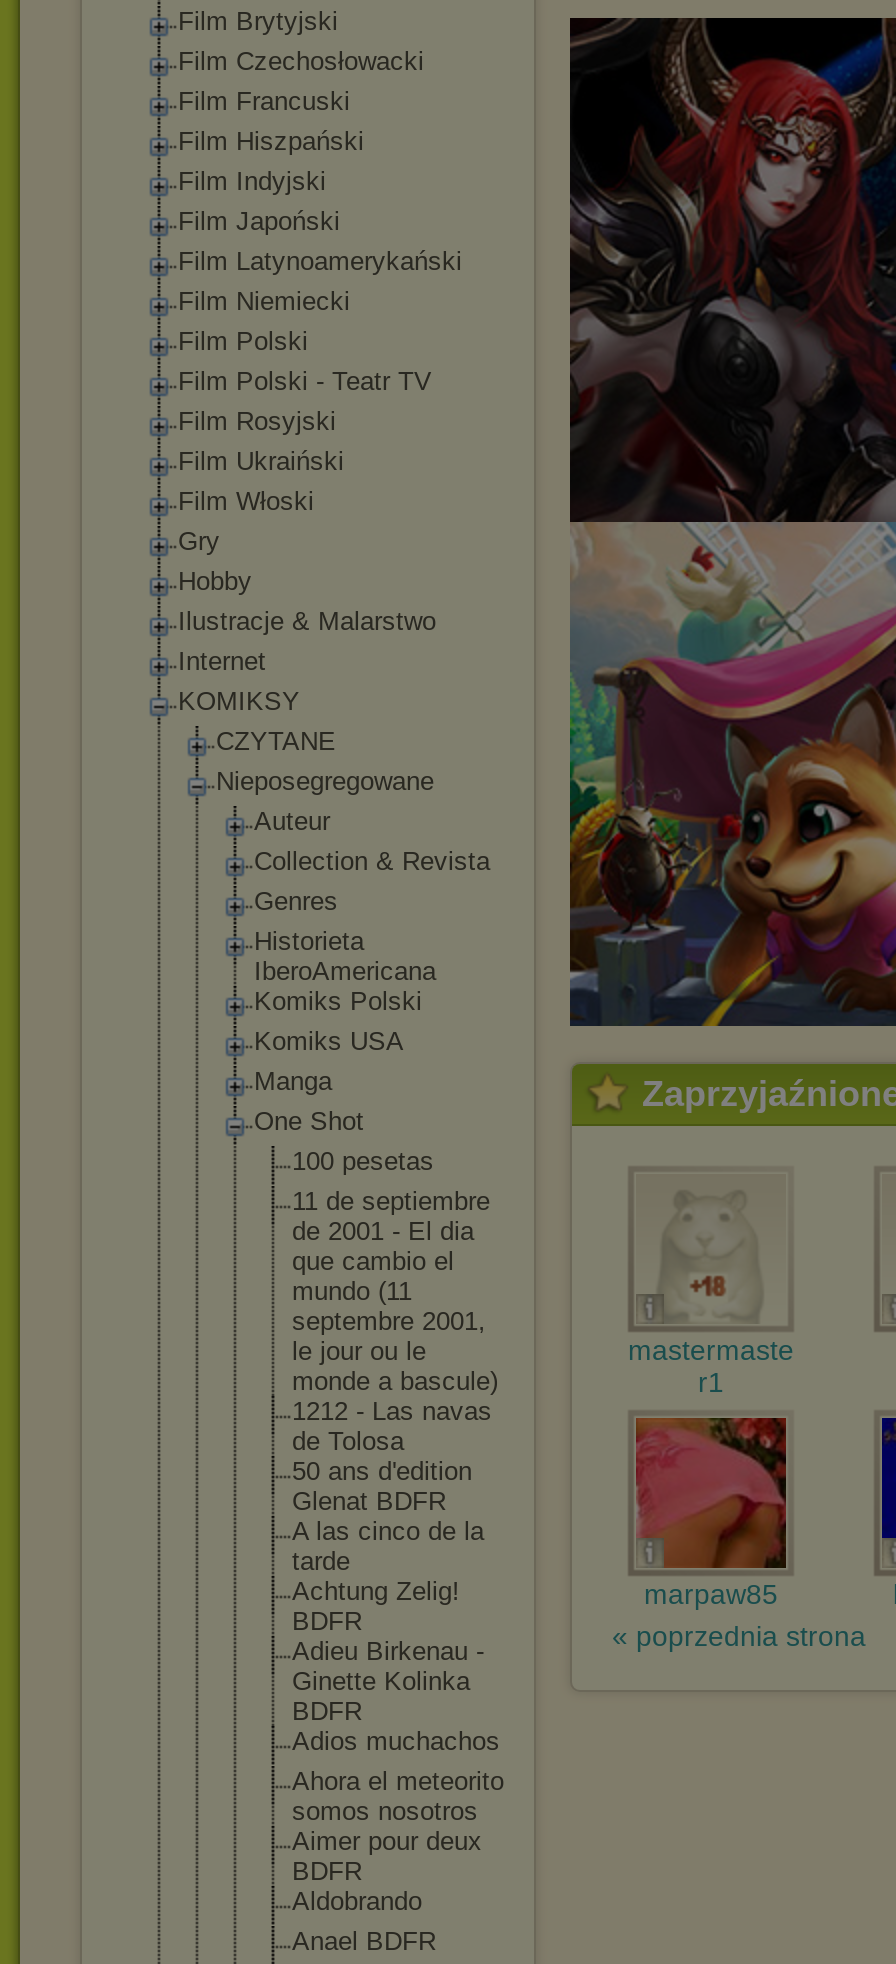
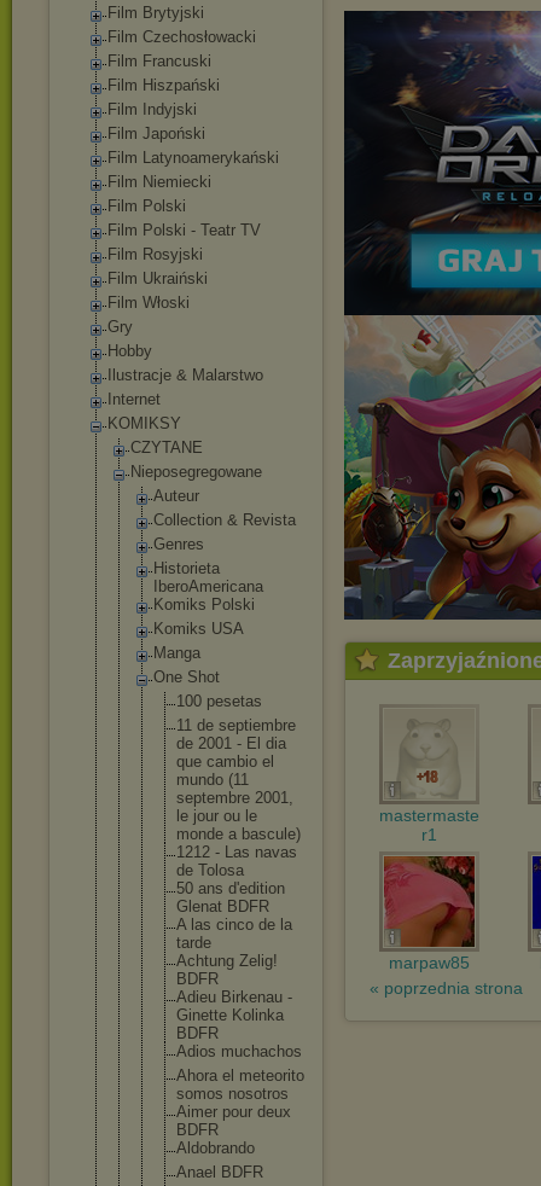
[568,16,890,522] [image] -> [344,10,537,316] [image]

